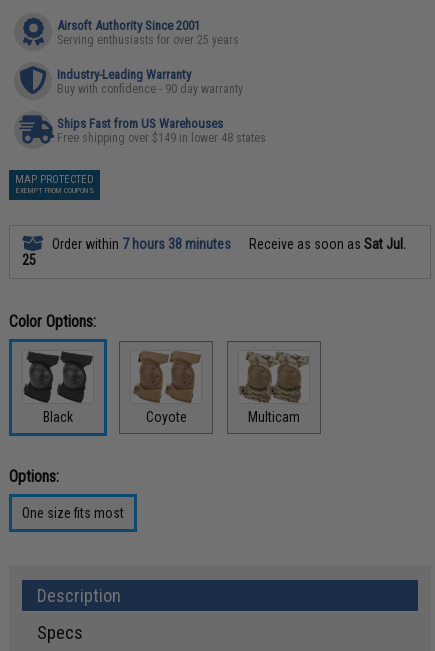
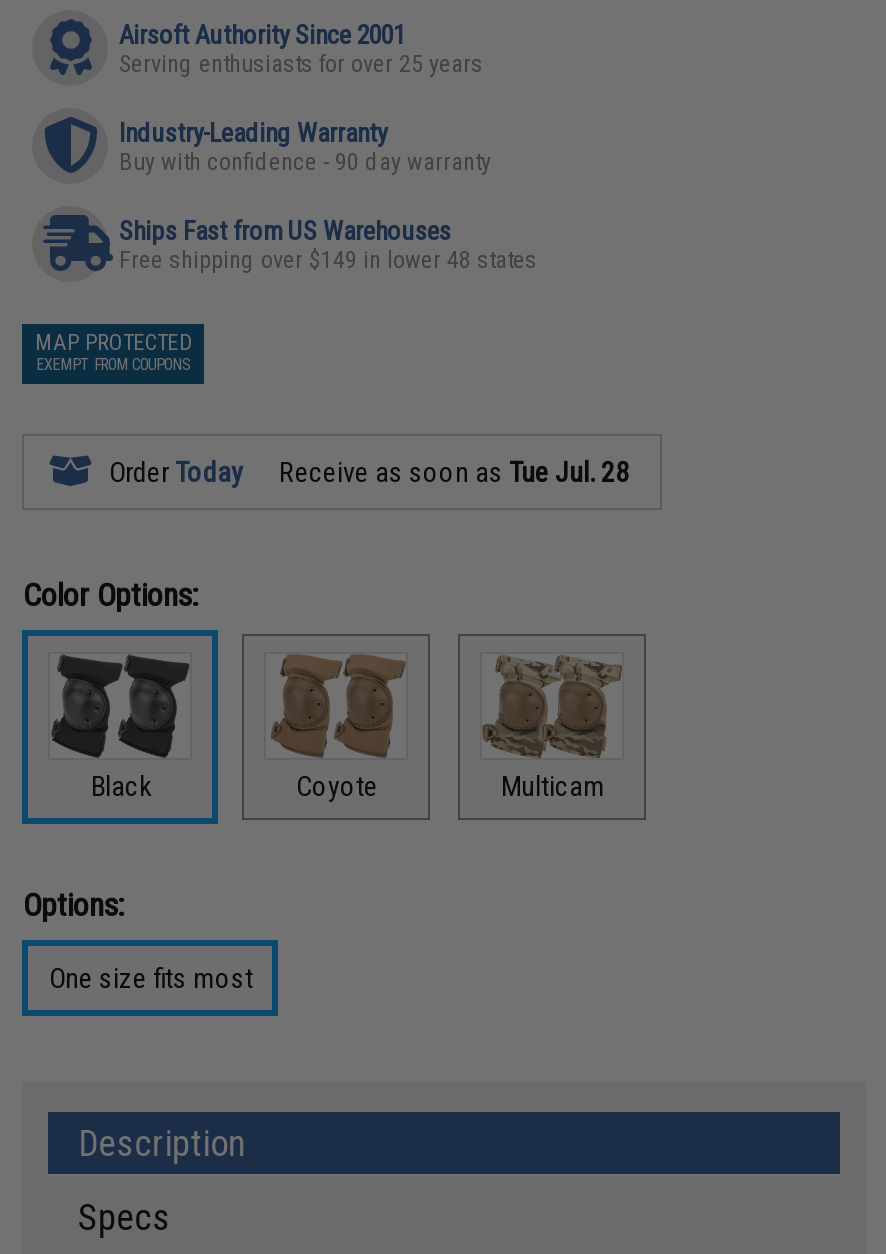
[22,235,406,267] Order within 7 hours 38 minutes | Receive as soon as Sat Jul. | 25 -> [103,455,629,487] Order Today | Receive as soon as Tue Jul. 28

